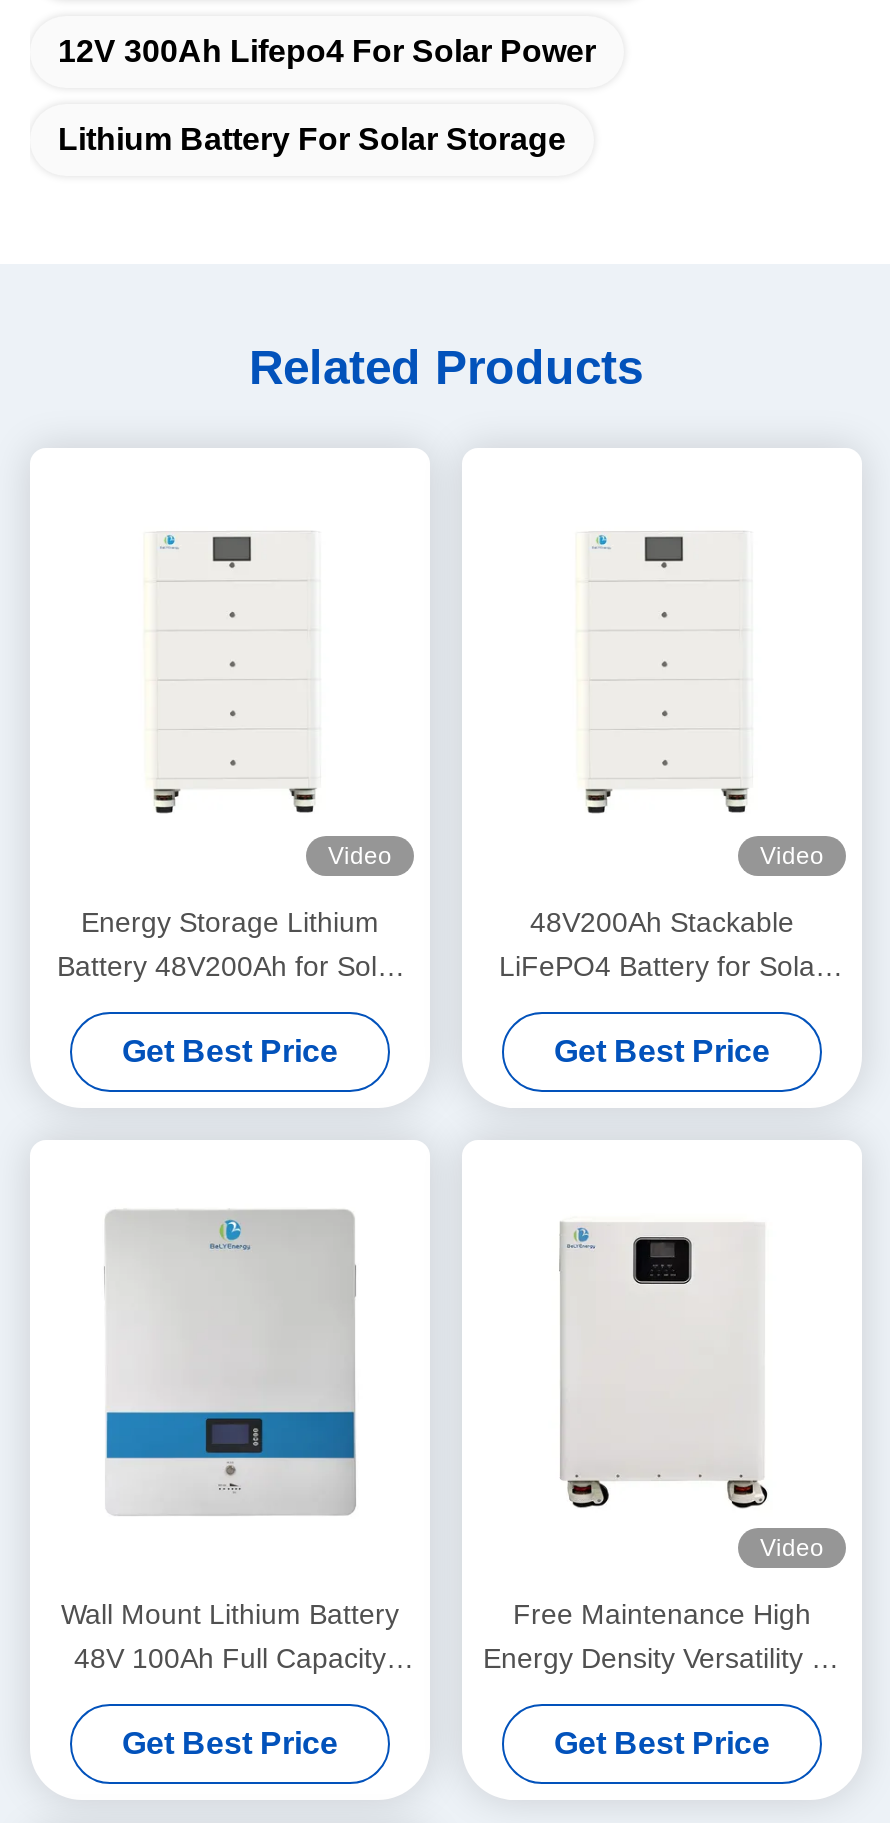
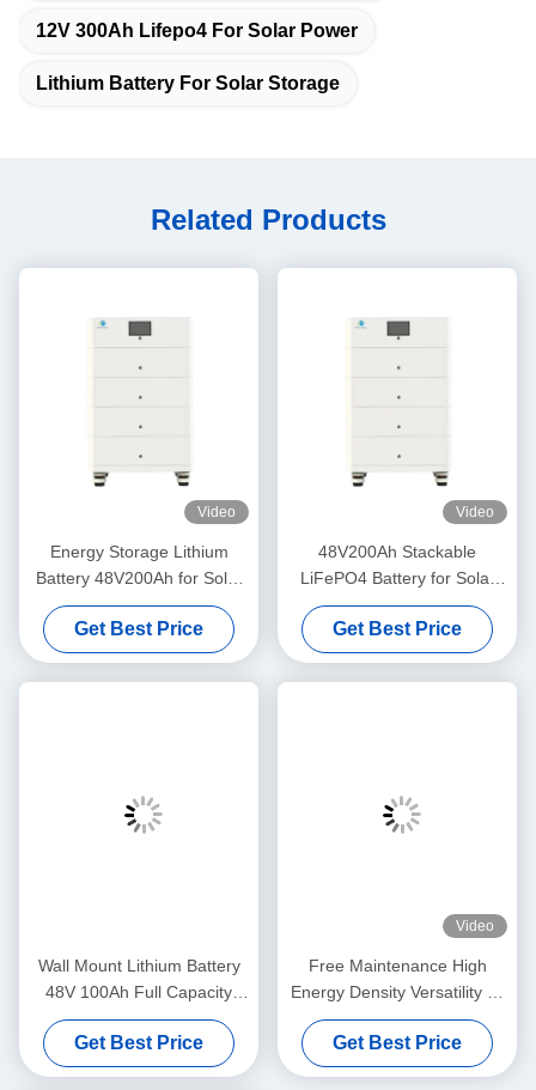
[104,1208,358,1516] [image] -> none
[558,1220,770,1510] [image] -> none

